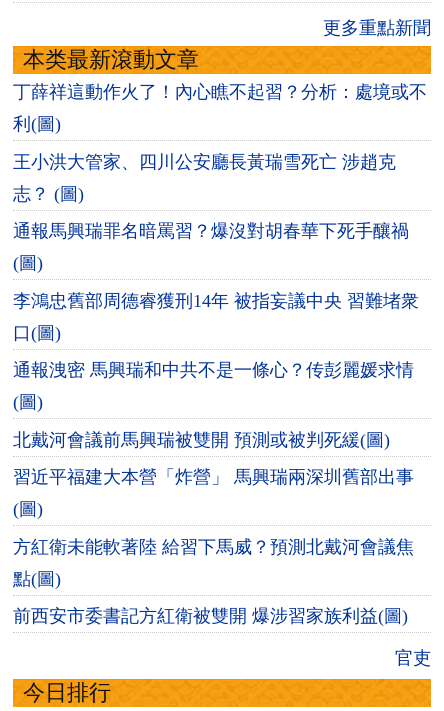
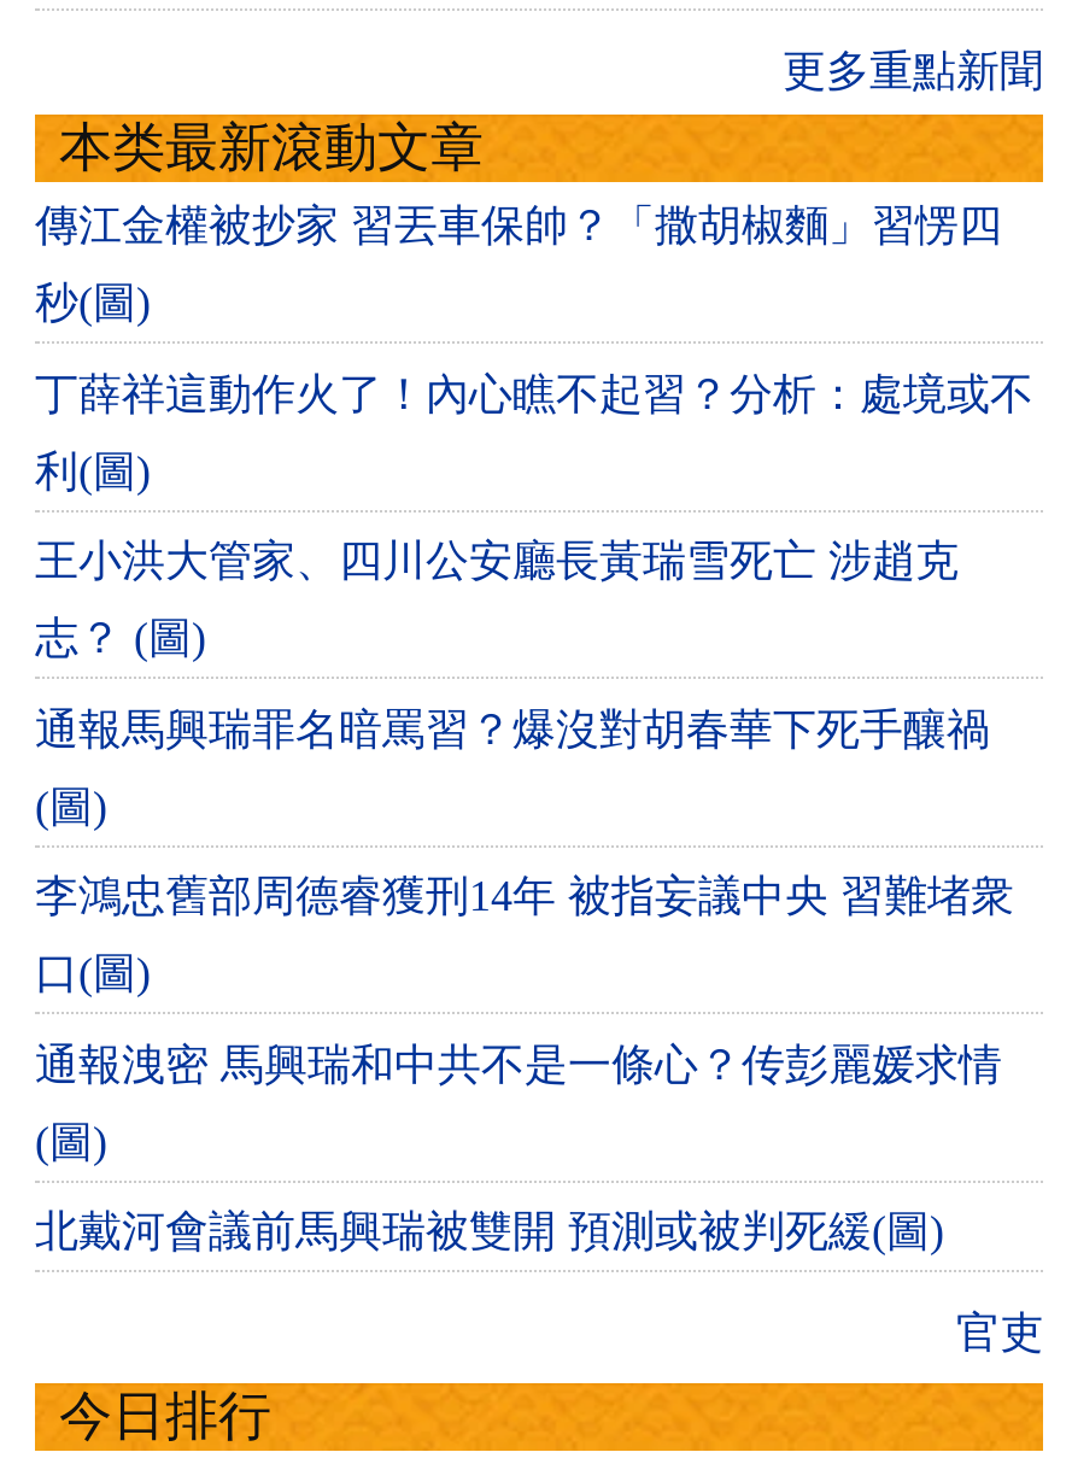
none -> [35,202,1002,327] 傳江金權被抄家 習丟車保帥？「撒胡椒麵」習愣四 | 秒(圖)
moved [13,82,427,450] -> [35,370,1033,1256]: 丁薛祥這動作火了！內心瞧不起習？分析：處境或不 | 利(圖) | 王小洪大管家、四川公安廳長黃瑞雪死亡 涉趙克 | ... | (圖) | 北戴河會議前馬興瑞被雙開 預測或被判死緩(圖)
[13,467,414,626] 習近平福建大本營「炸營」 馬興瑞兩深圳舊部出事 | (圖) | 方紅衛未能軟著陸 給習下馬威？預測北戴河會議焦 | 點(圖) | 前西安市委書記方紅衛被雙開 爆涉習家族利益(圖) -> none

